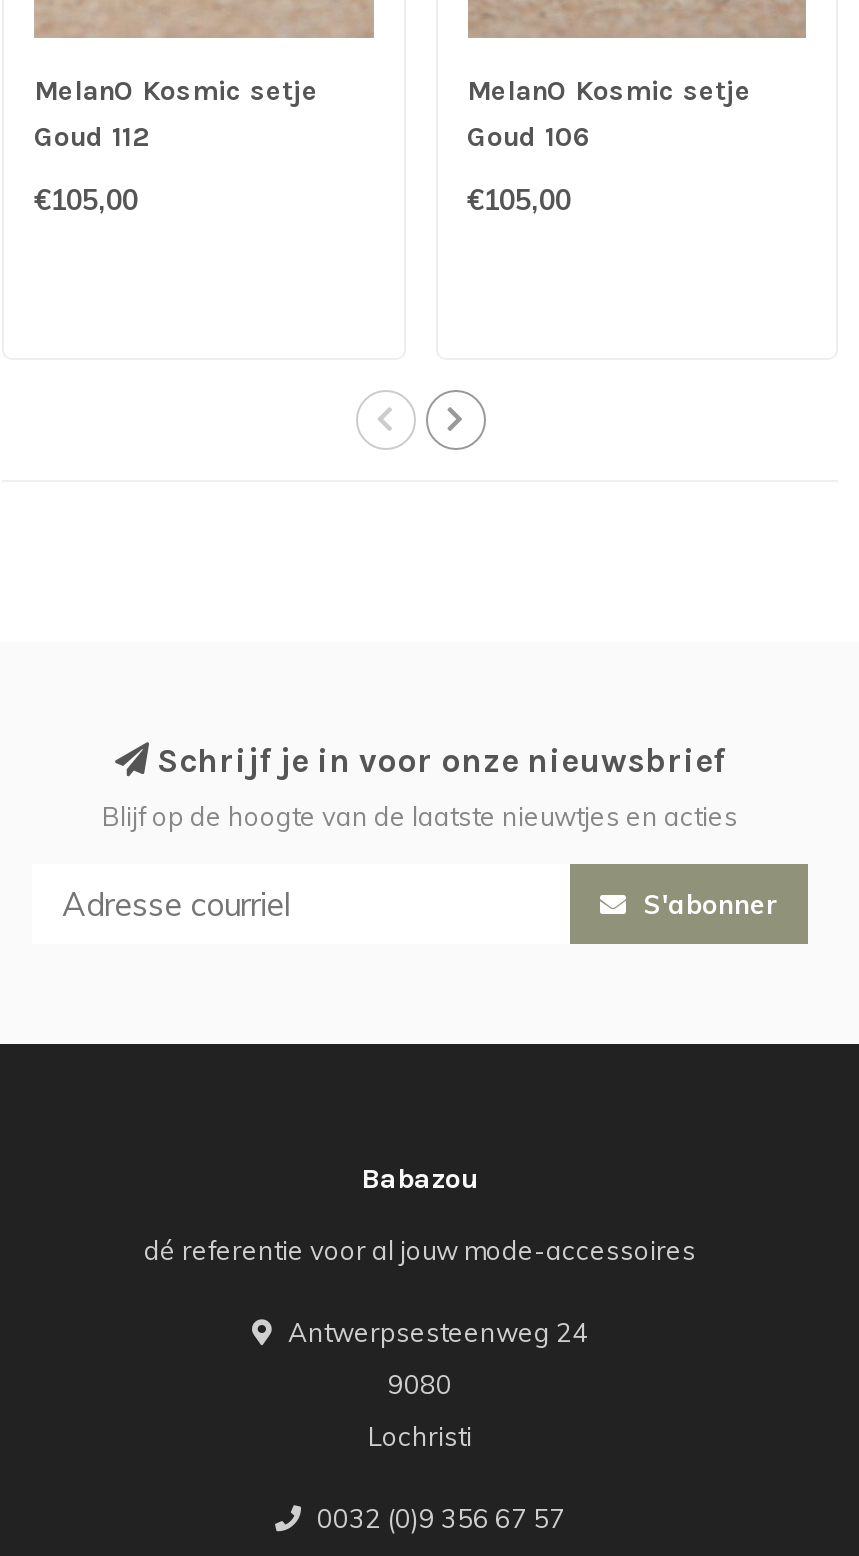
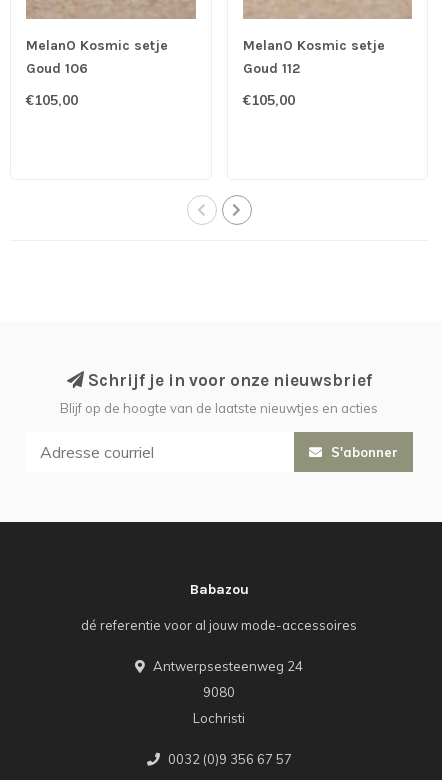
[34,120,148,154] Goud 112 -> [26,60,88,77] Goud 106
[467,120,591,154] Goud 106 -> [242,60,299,77] Goud 112

